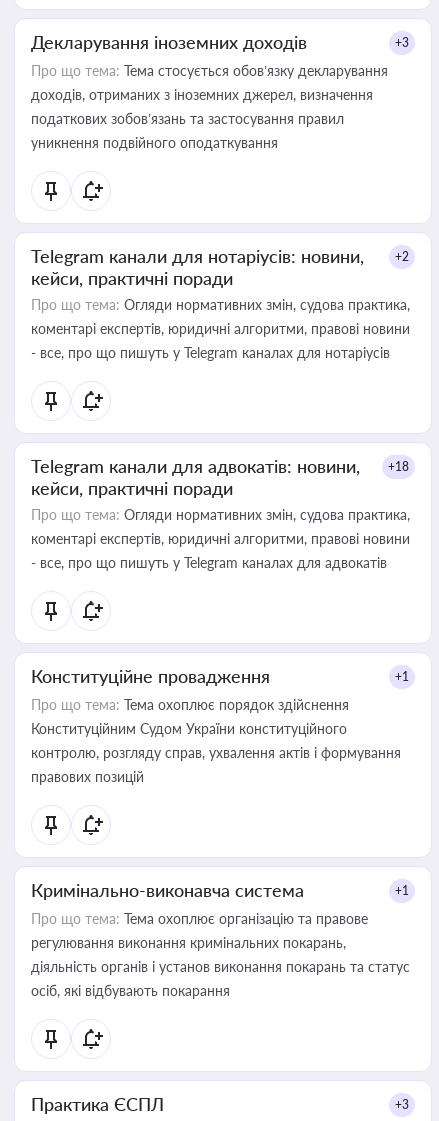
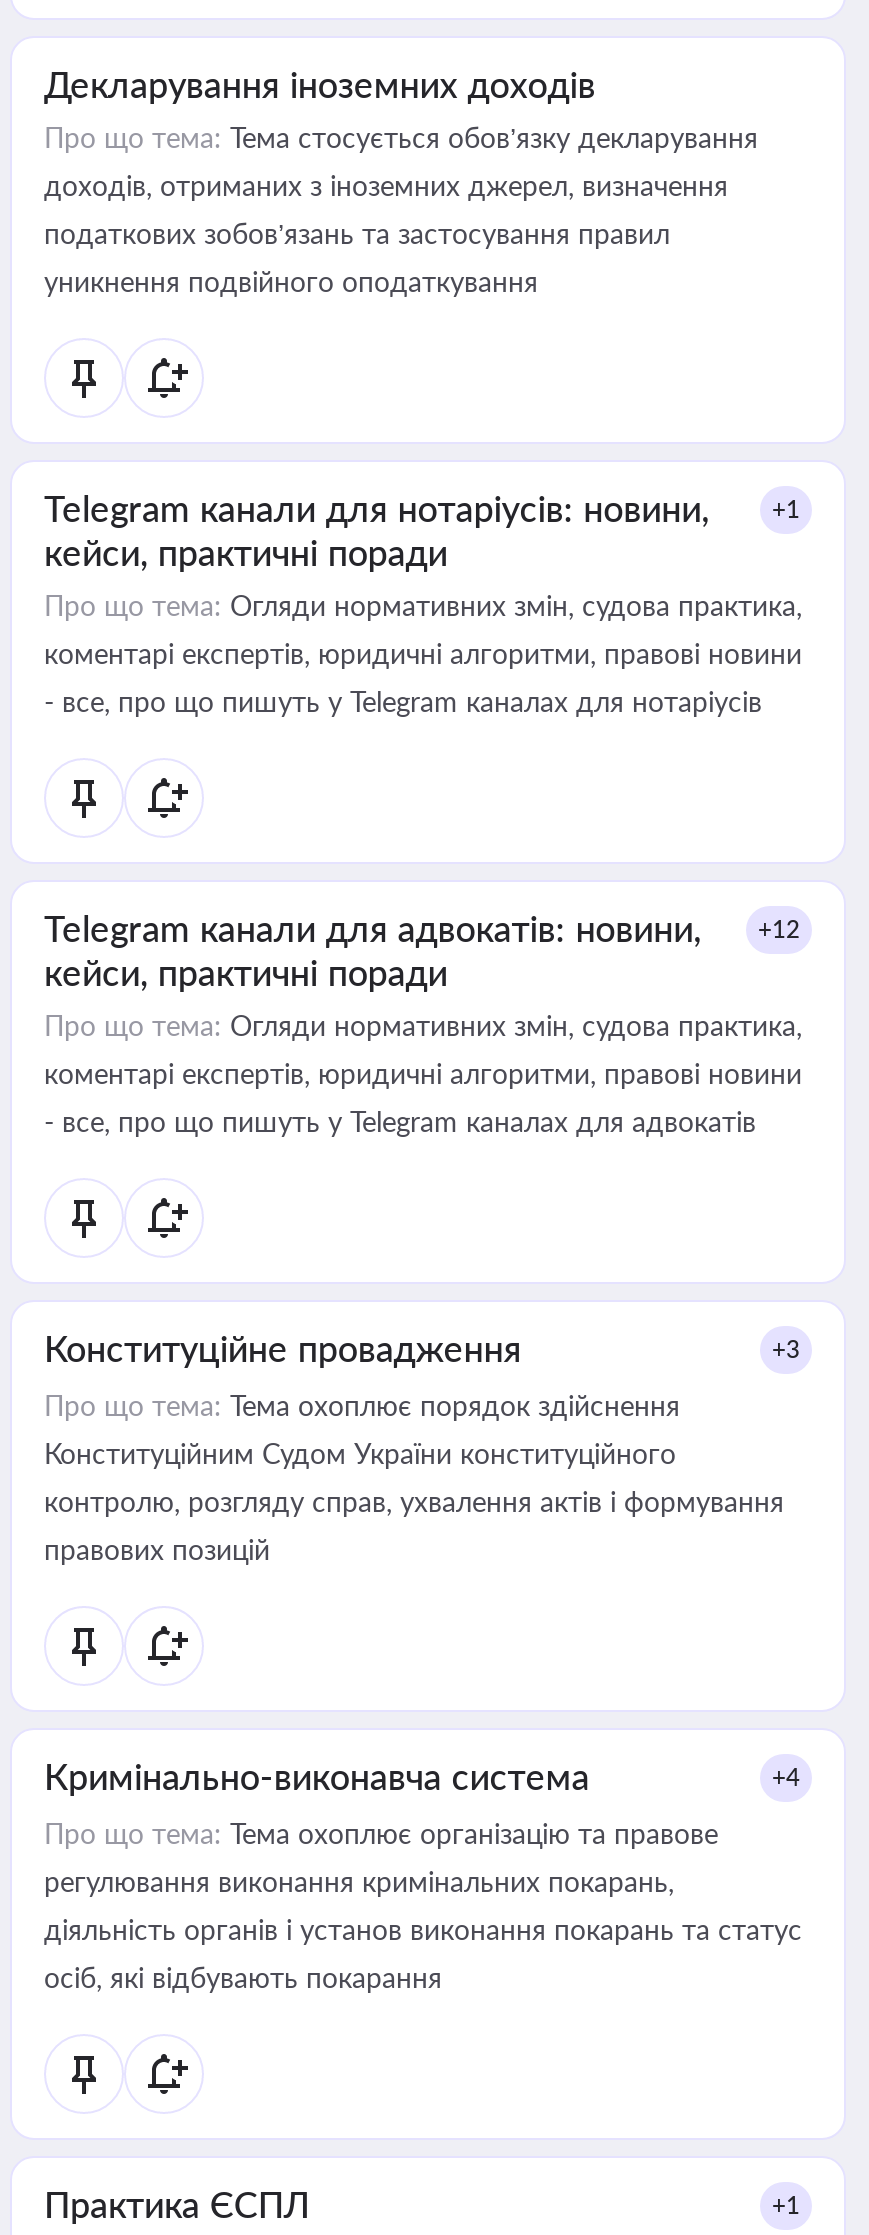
[395,35,409,50] +3 -> none
[395,249,409,264] +2 -> [772,494,800,524] +1
[31,455,409,477] Telegram канали для адвокатів: новини, +18 -> [44,906,800,950] Telegram канали для адвокатів: новини, +12
[395,669,409,684] +1 -> [772,1334,800,1364] +3
[395,883,409,898] +1 -> [772,1762,800,1792] +4
[395,1097,409,1112] +3 -> [772,2190,800,2220] +1

